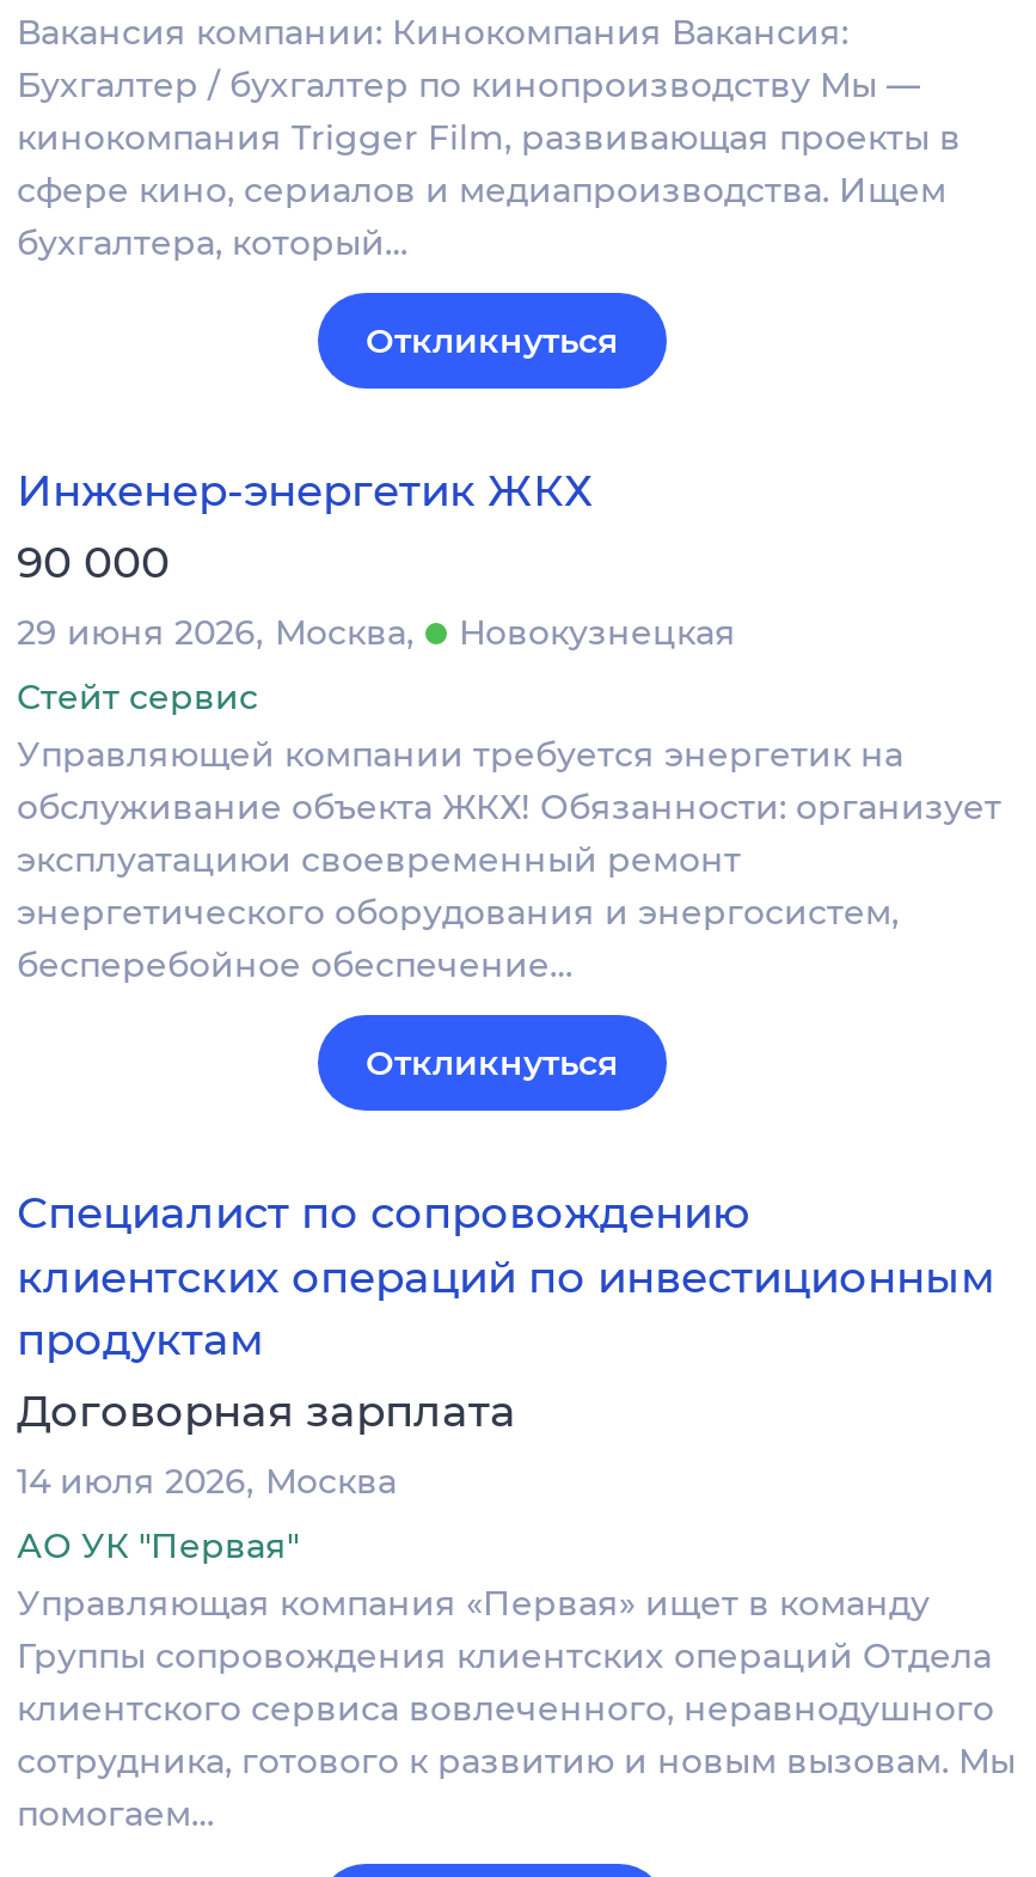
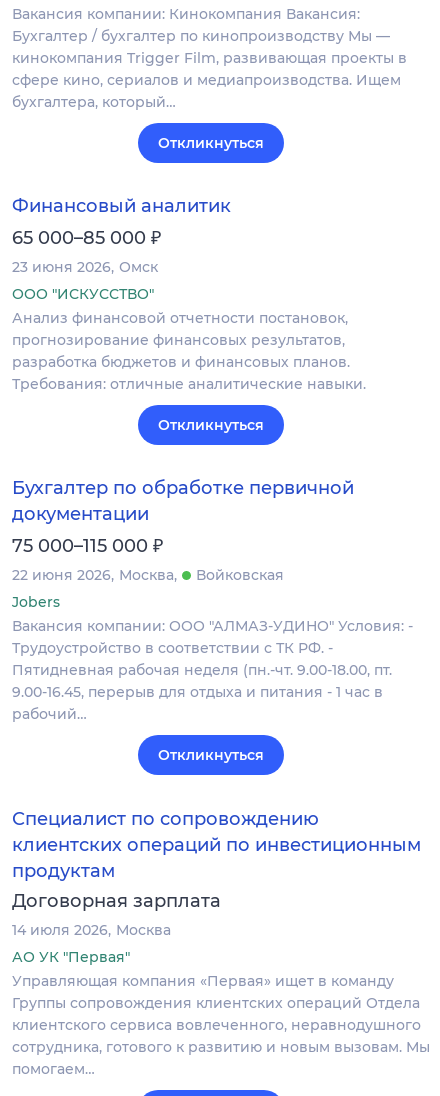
[17,466,1001,987] Инженер-энергетик ЖКХ | 90 000 | 29 июня 2026 Москва | Новокузнецкая | Стейт сервис | Управляющей компании требуется энергетик на | обслуживание объекта ЖКХ! Обязанности: организует | эксплуатациюи своевременный ремонт | энергетического оборудования и энергосистем, | бесперебойное обеспечение… -> [12,195,413,723] Финансовый аналитик | 65 000–85 000 ₽ | 23 июня 2026 Омск | ООО "ИСКУССТВО" | Анализ финансовой отчетности постановок, | прогнозирование финансовых результатов, | разработка бюджетов и финансовых планов. | Требования: отличные аналитические навыки. | Откликнуться | Бухгалтер по обработке первичной | документации | 75 000–115 000 ₽ | 22 июня 2026 Москва | Войковская | Jobers | Вакансия компании: ООО "АЛМАЗ-УДИНО" Условия: - | Трудоустройство в соответствии с ТК РФ. - | Пятидневная рабочая неделя (пн.-чт. 9.00-18.00, пт. | 9.00-16.45, перерыв для отдыха и питания - 1 час в | рабочий…

